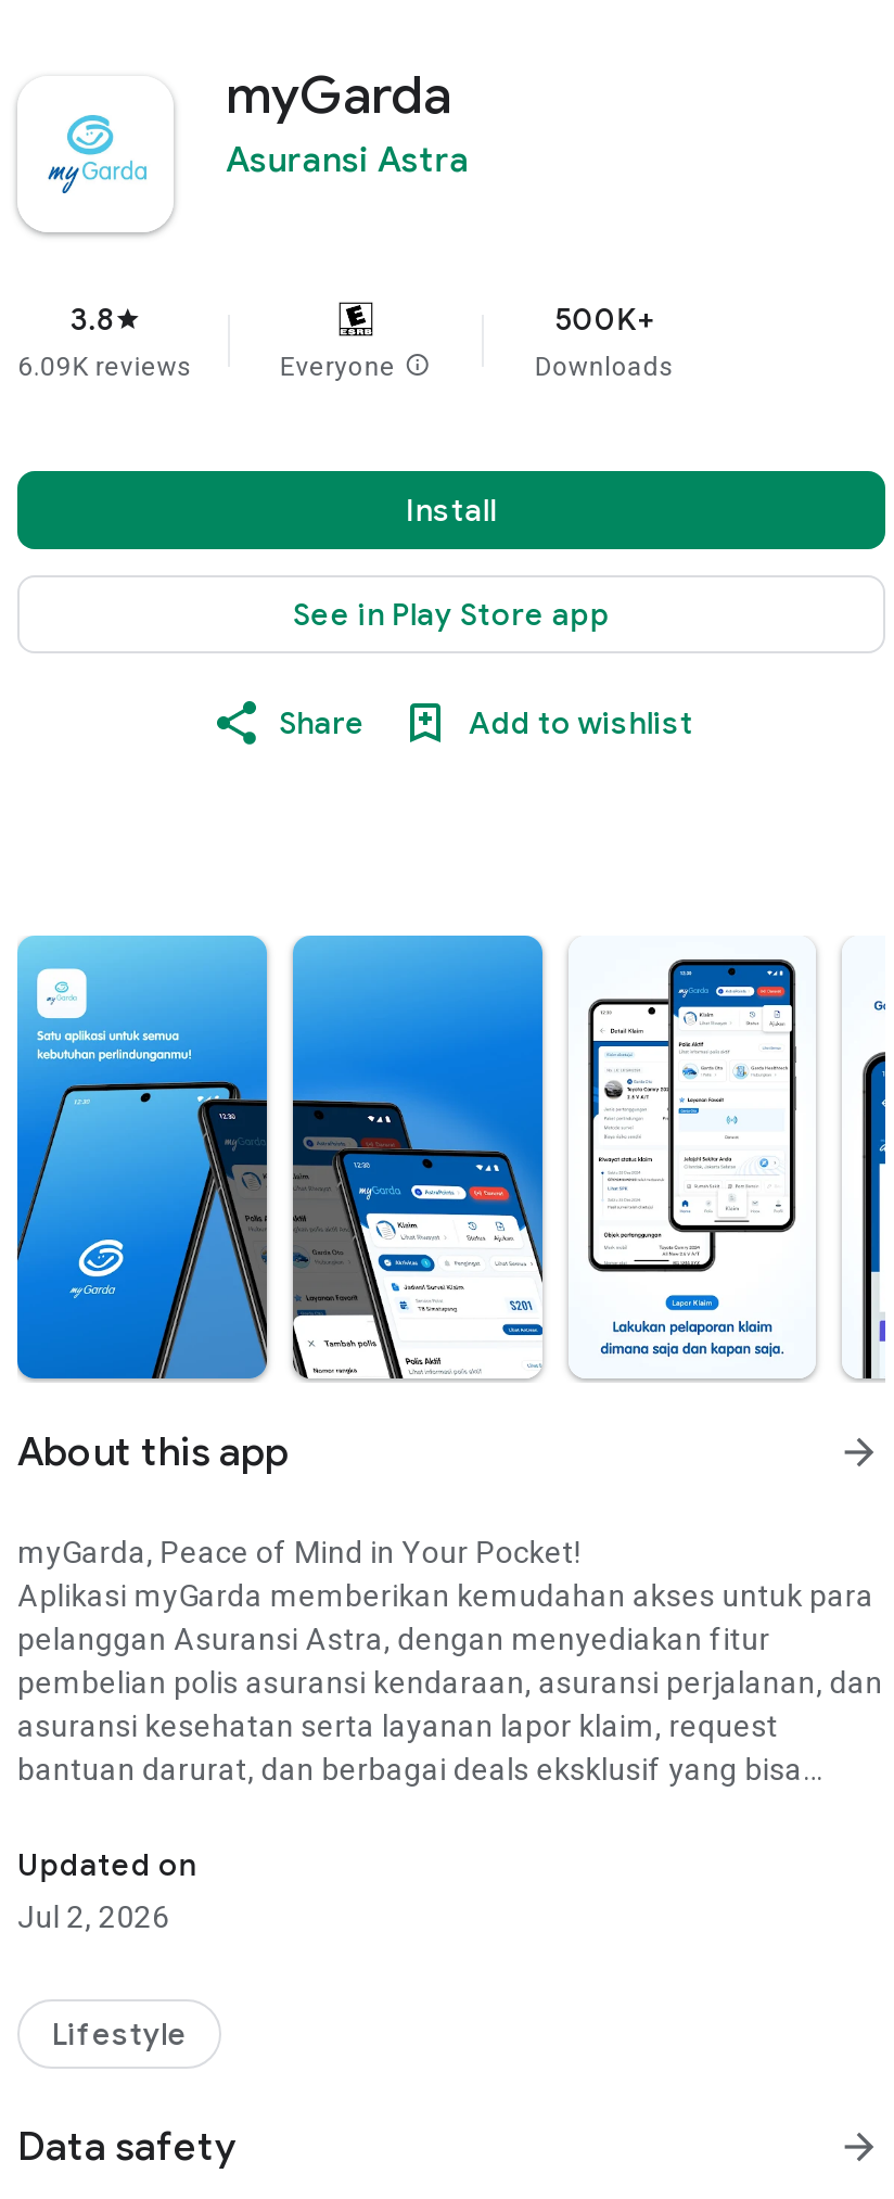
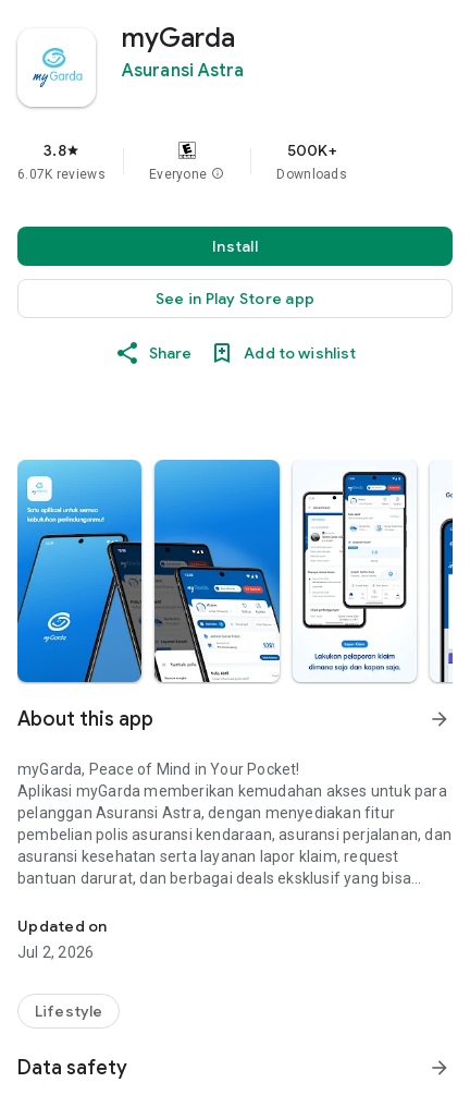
[17,352,193,382] 6.09K reviews -> [17,167,105,182] 6.07K reviews

